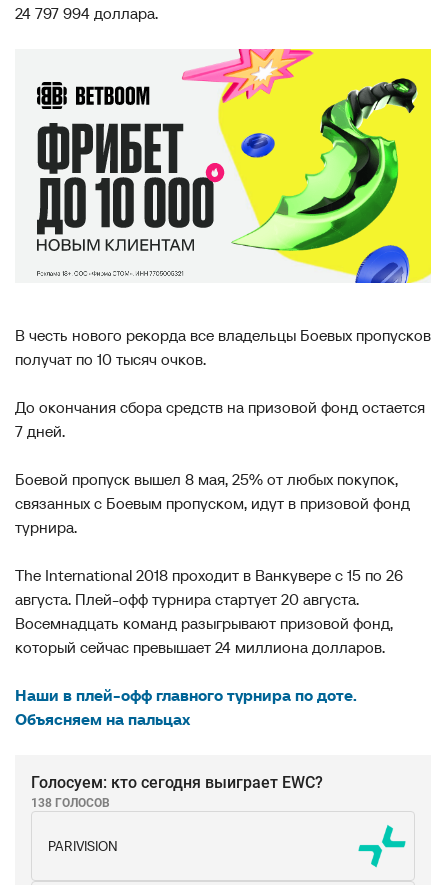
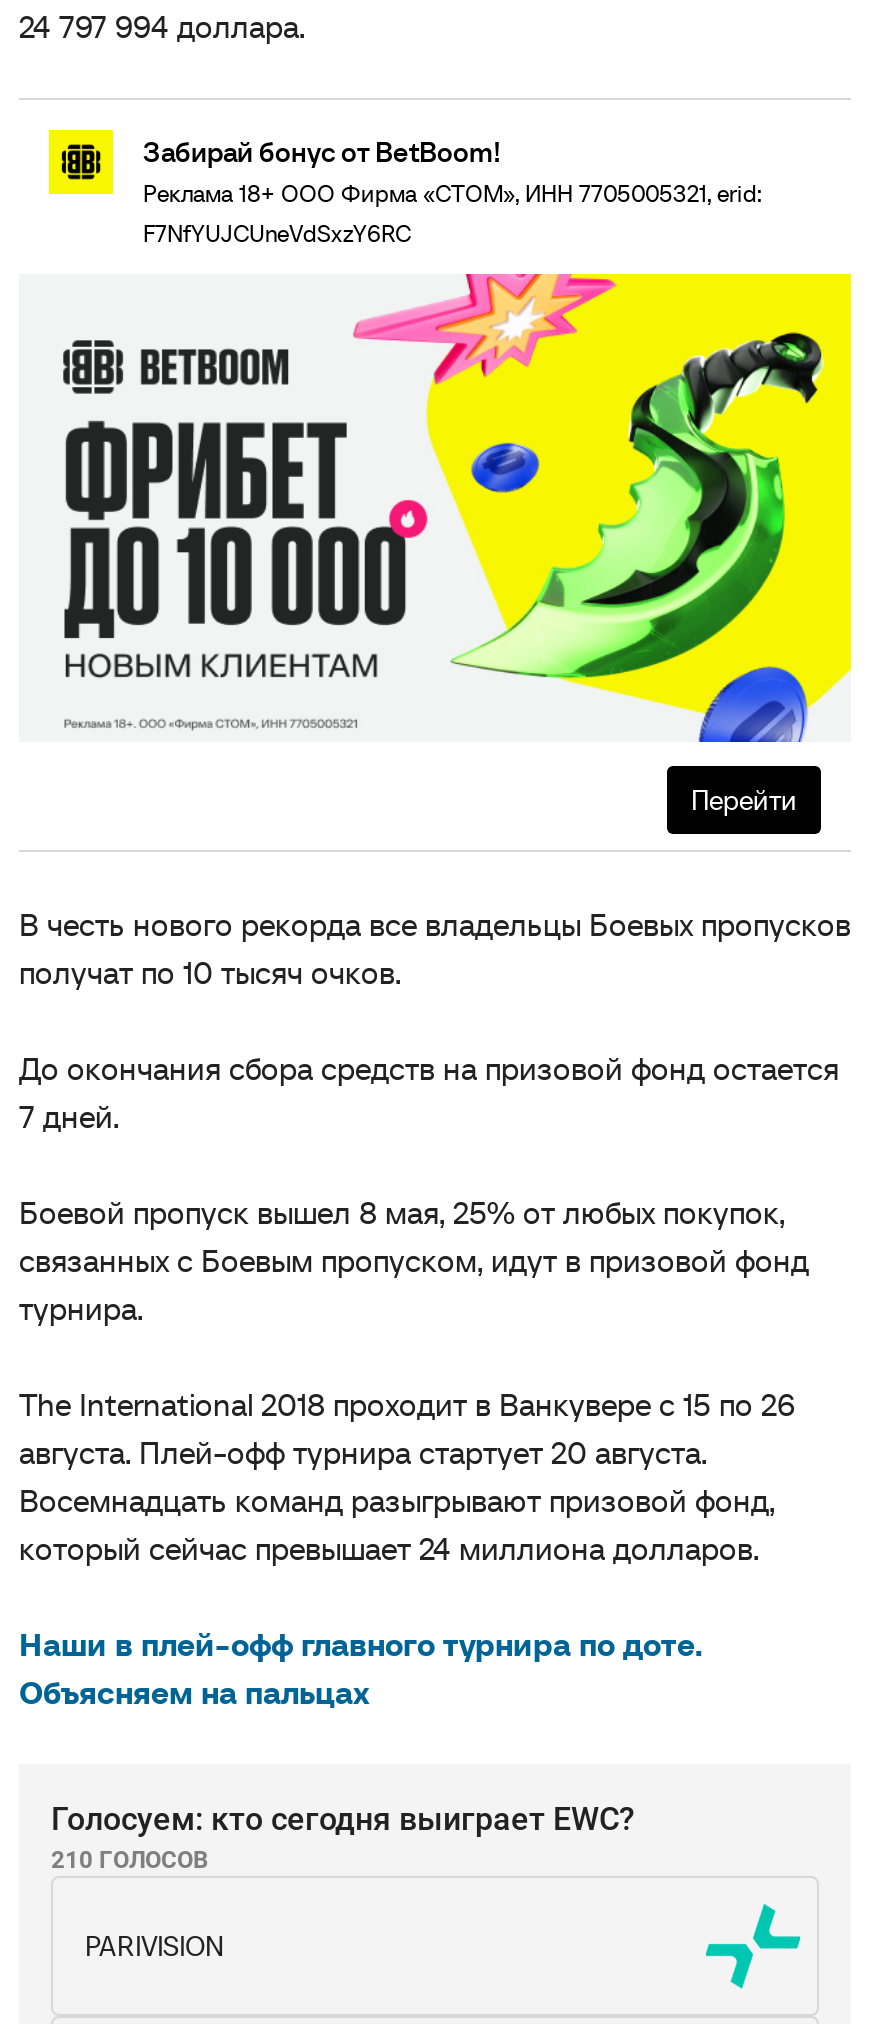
none -> [47,128,761,248] [image] | Забирай бонус от BetBoom! | Реклама 18+ ООО Фирма «СТОМ», ИНН 7705005321, erid: | F7NfYUJCUneVdSxzY6RC
none -> [691,782,797,818] Перейти
moved [36,48,432,282] -> [61,272,851,744]: [image]
[31,796,110,810] 138 ГОЛОСОВ -> [51,1846,209,1874] 210 ГОЛОСОВ

